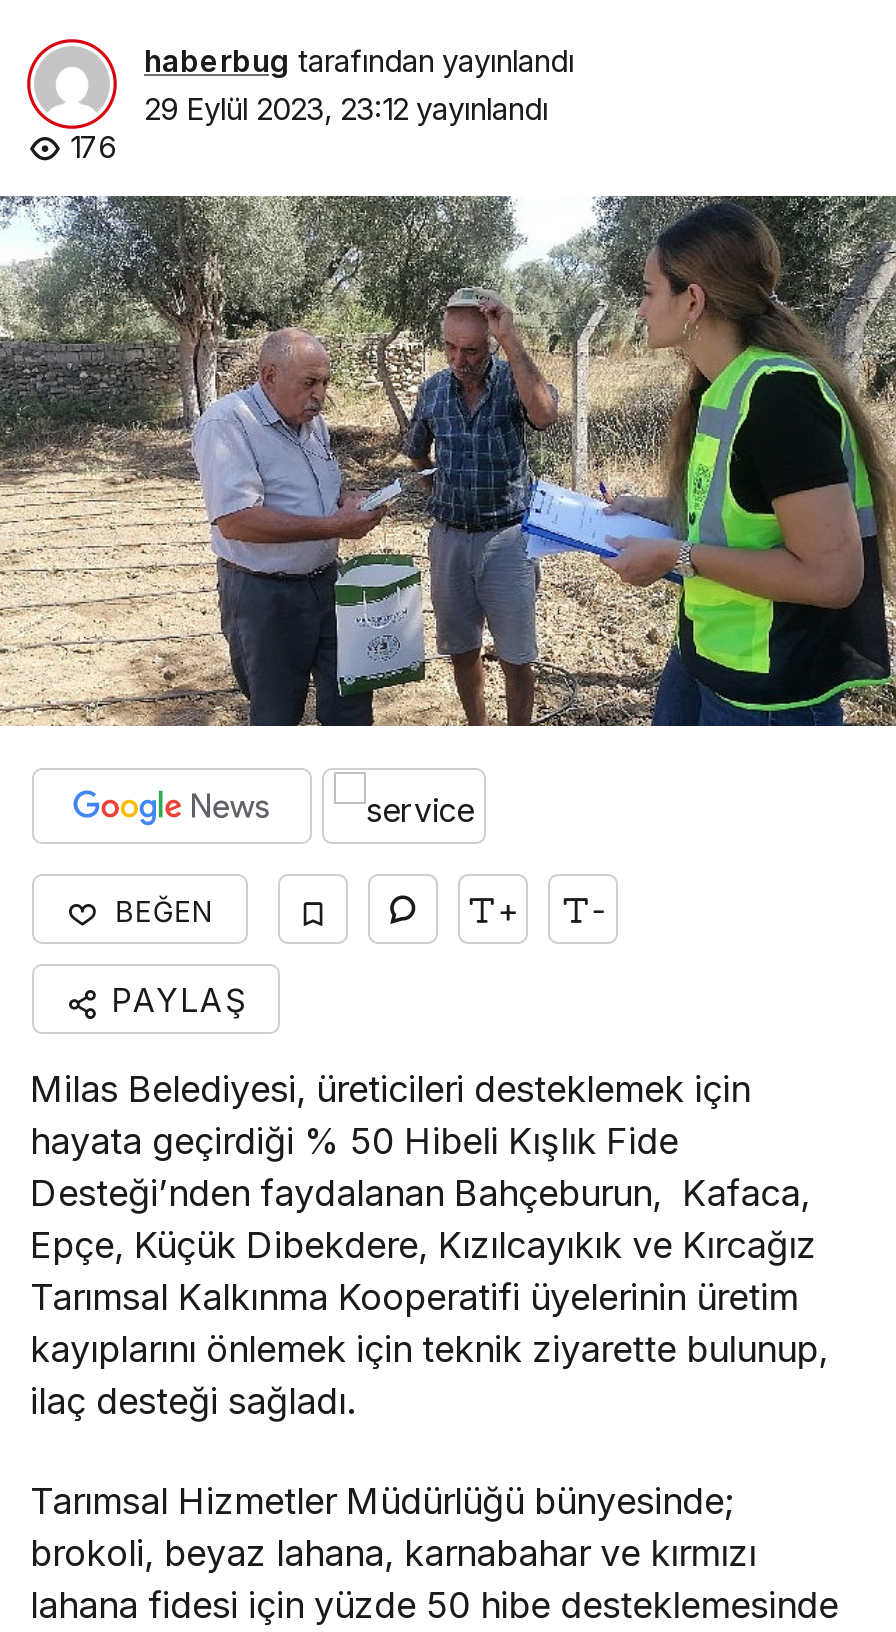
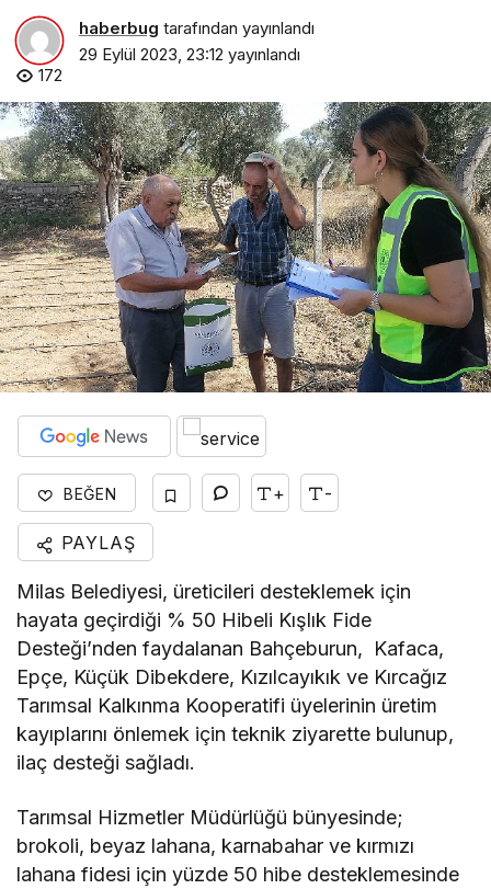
[70,127,116,165] 176 -> [38,64,62,85] 172

